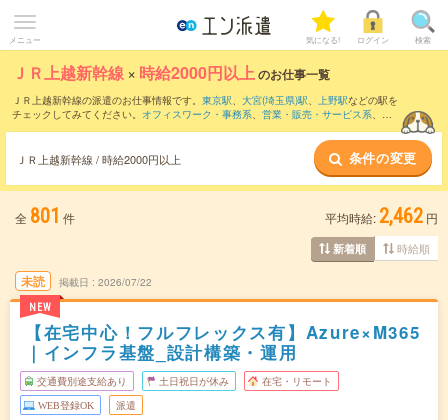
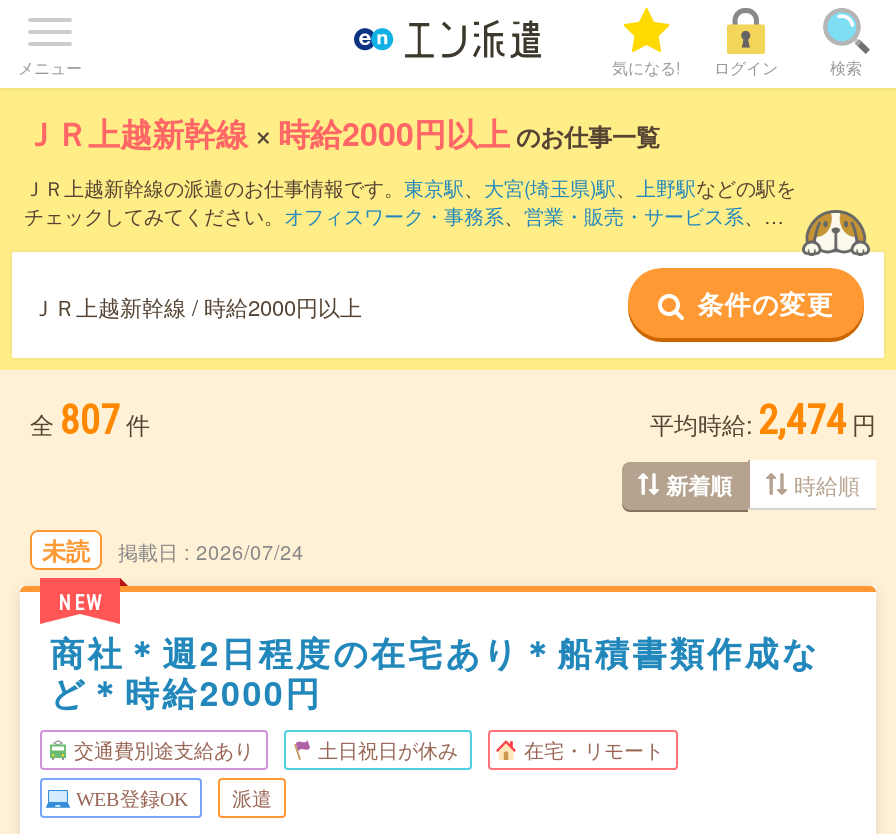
[15,204,75,228] 全 801 件 -> [30,396,150,444] 全 807 件
[325,204,438,228] 平均時給: 2,462 円 -> [650,396,876,444] 平均時給: 2,474 円
[98,275,152,289] 2026/07/22 -> [196,538,304,566] 2026/07/24
[25,320,420,364] 【在宅中心！フルフレックス有】Azure×M365 | ｜インフラ基盤_設計構築・運用 -> [50,628,819,716] 商社＊週2日程度の在宅あり＊船積書類作成な | ど＊時給2000円

